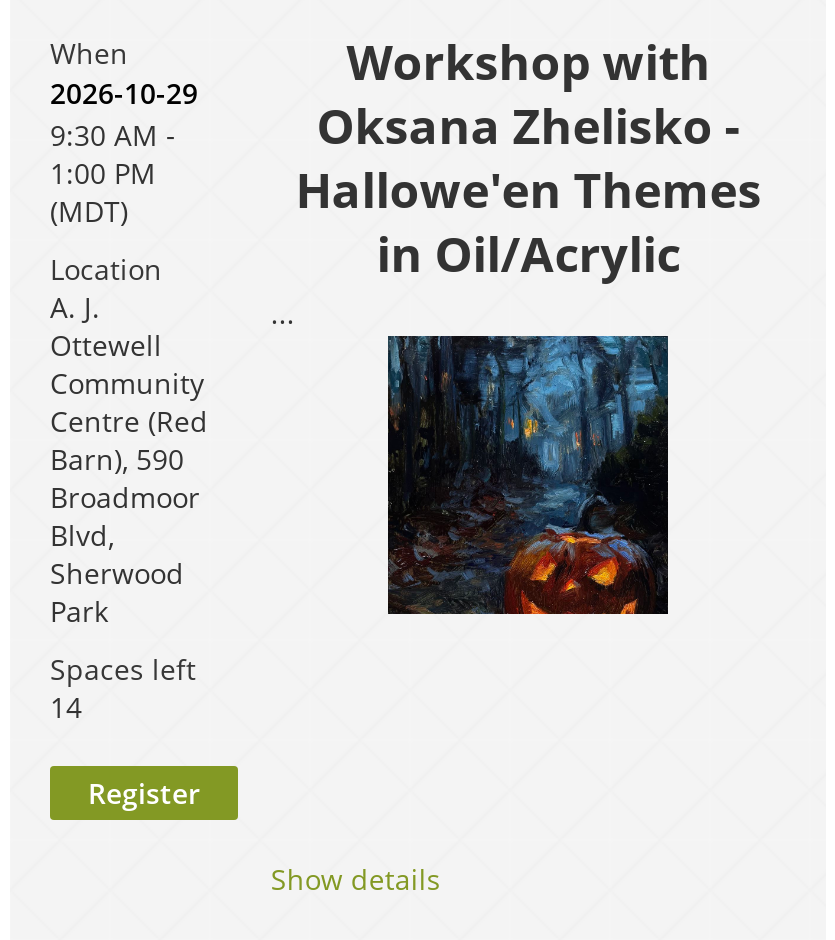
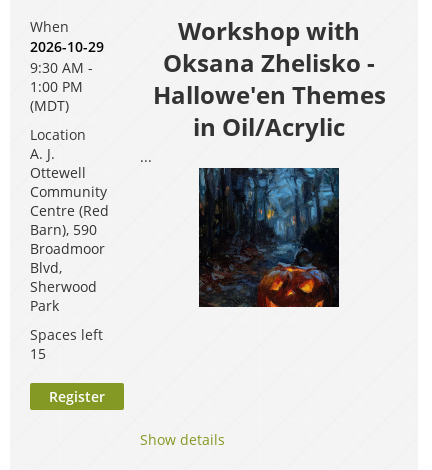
[50,687,82,725] 14 -> [30,344,46,363] 15

